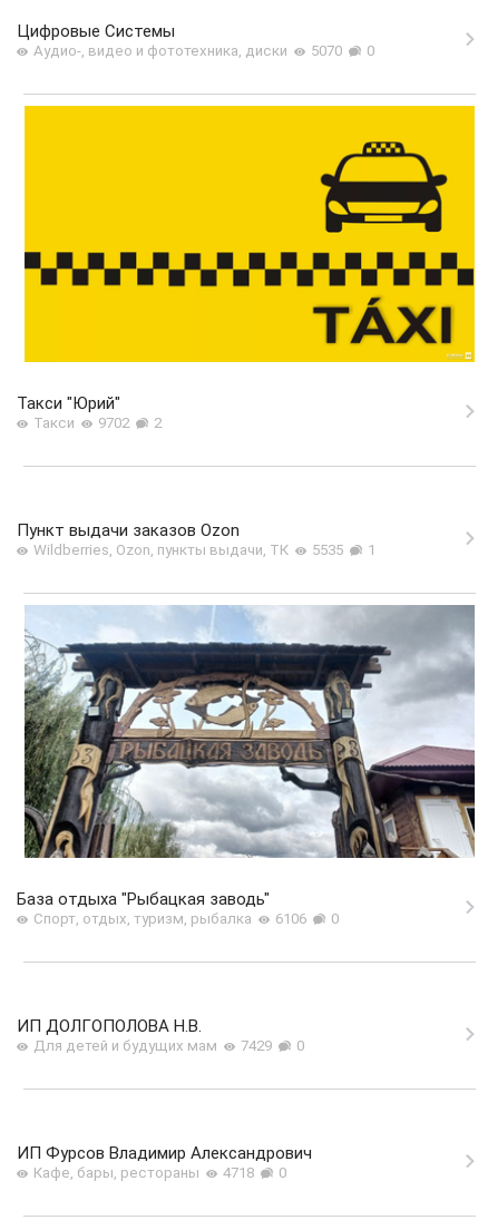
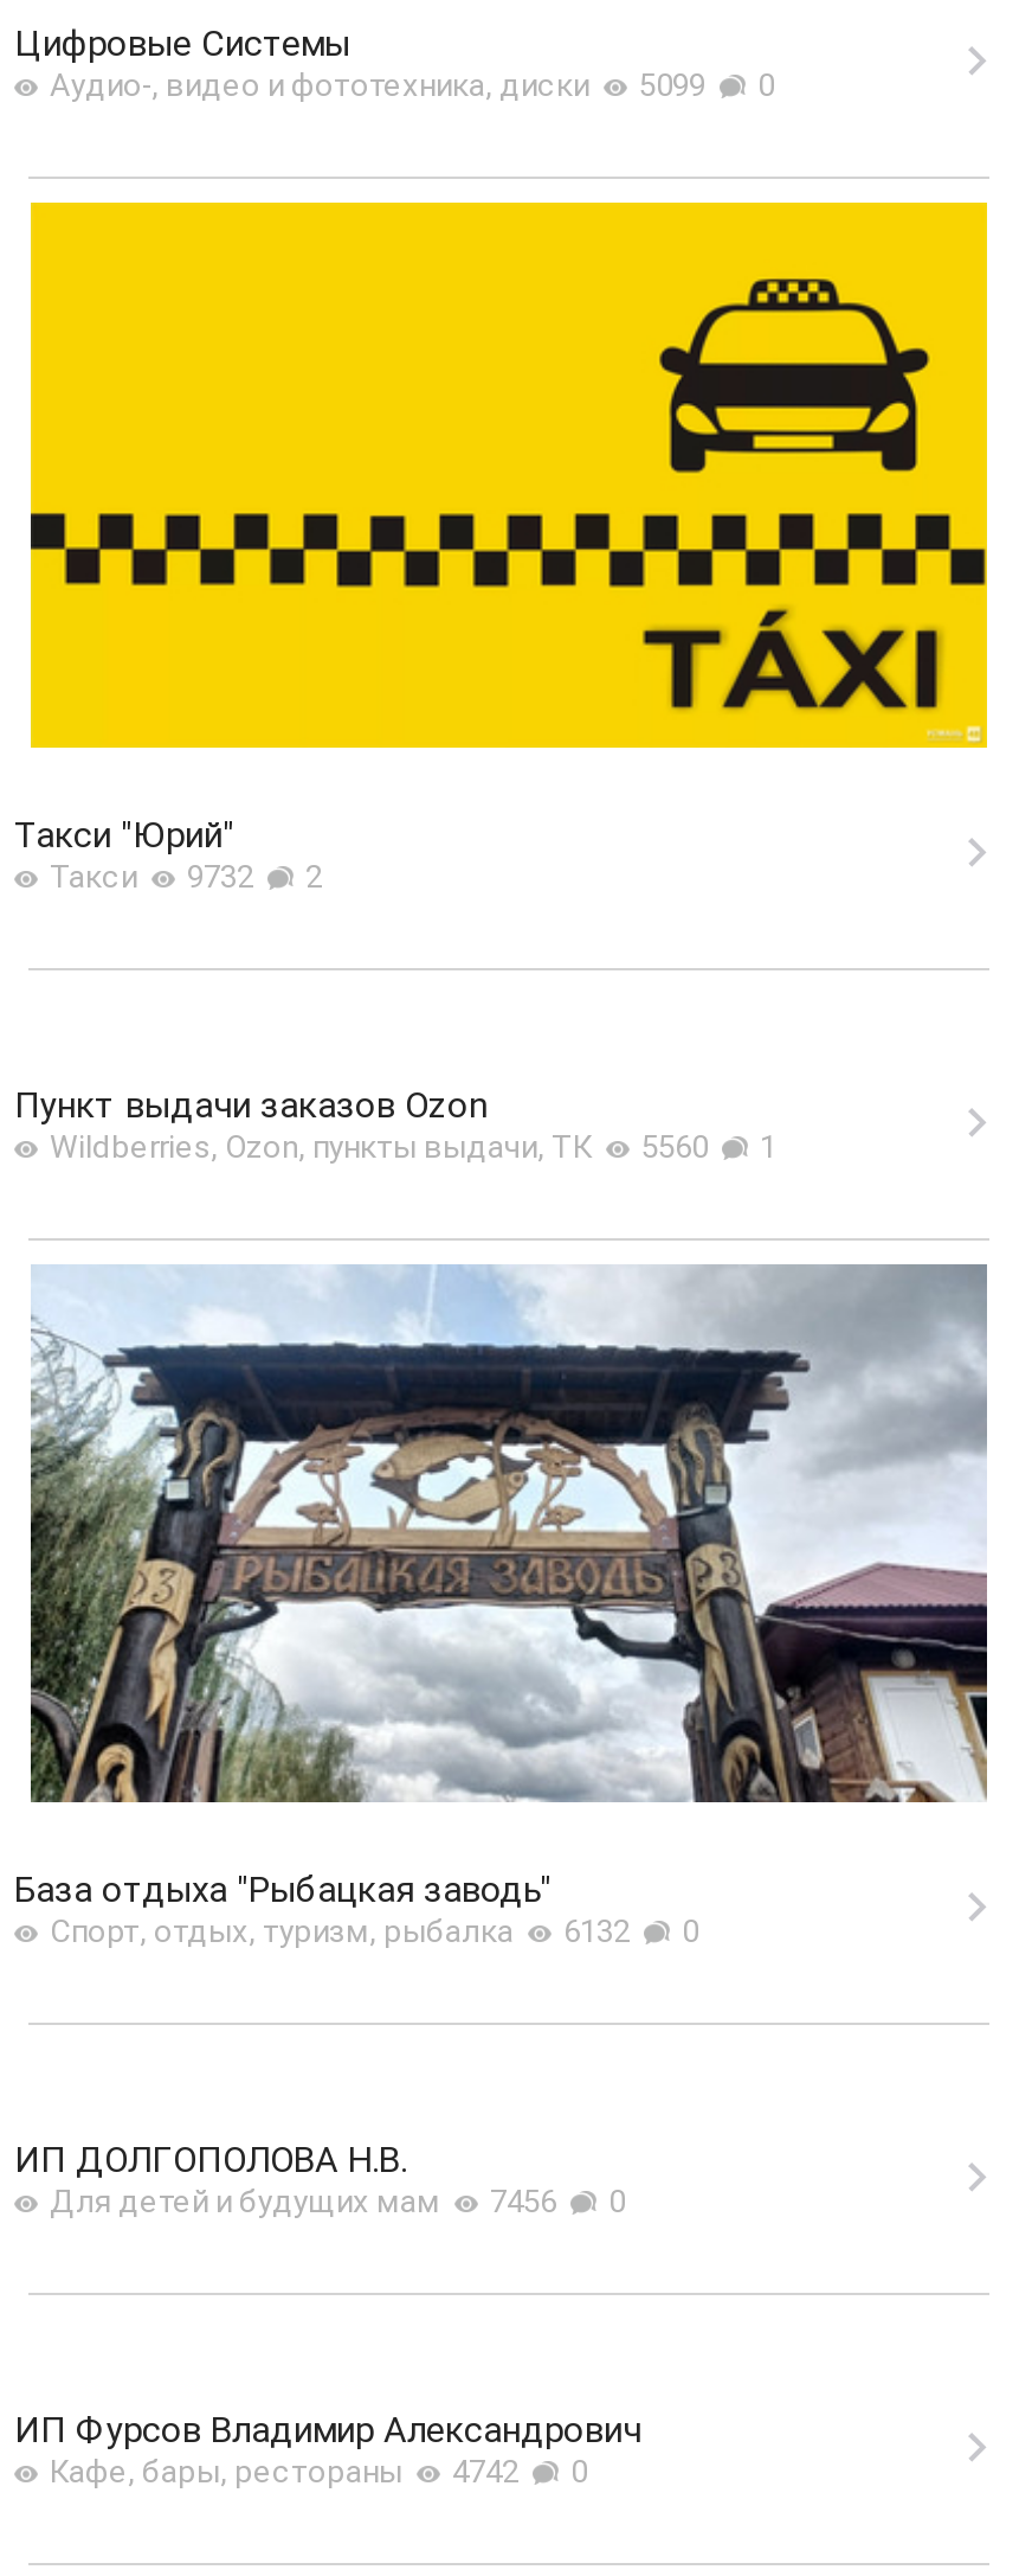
[33,42,374,59] Аудио-, видео и фототехника, диски 5070 0 -> [50,67,774,103] Аудио-, видео и фототехника, диски 5099 0
[33,414,162,431] Такси 9702 2 -> [50,859,322,894] Такси 9732 2
[33,541,375,558] Wildberries, Ozon, пункты выдачи, ТК 5535 1 -> [50,1129,776,1164] Wildberries, Ozon, пункты выдачи, ТК 5560 1
[33,910,339,926] Спорт, отдых, туризм, рыбалка 6106 0 -> [50,1912,698,1948] Спорт, отдых, туризм, рыбалка 6132 0
[33,1037,304,1053] Для детей и будущих мам 7429 0 -> [50,2183,625,2218] Для детей и будущих мам 7456 0
[33,1164,286,1180] Кафе, бары, рестораны 4718 0 -> [50,2453,587,2488] Кафе, бары, рестораны 4742 0

